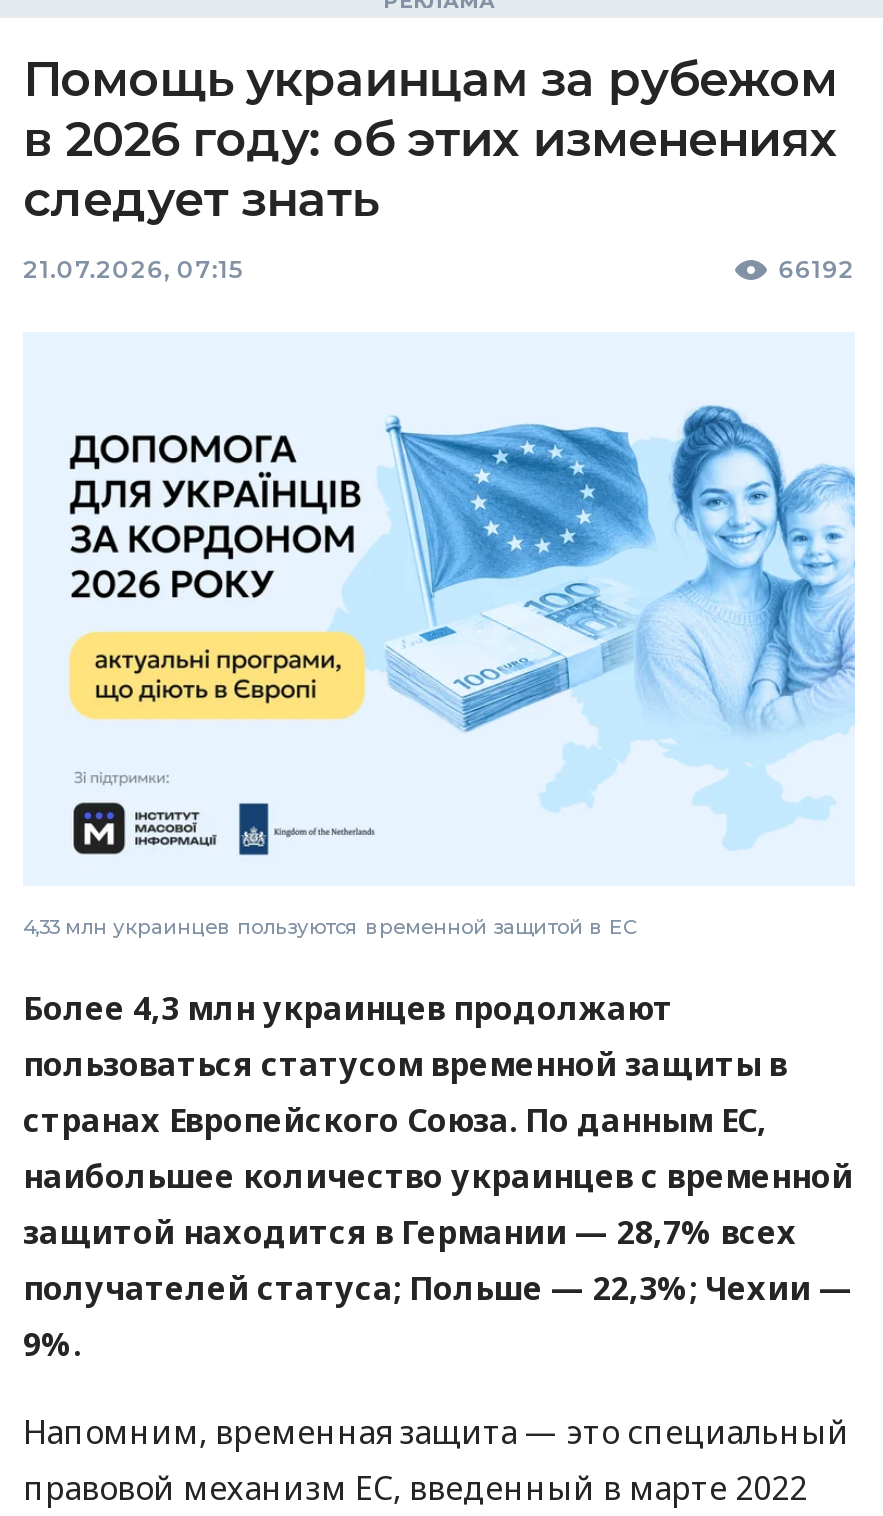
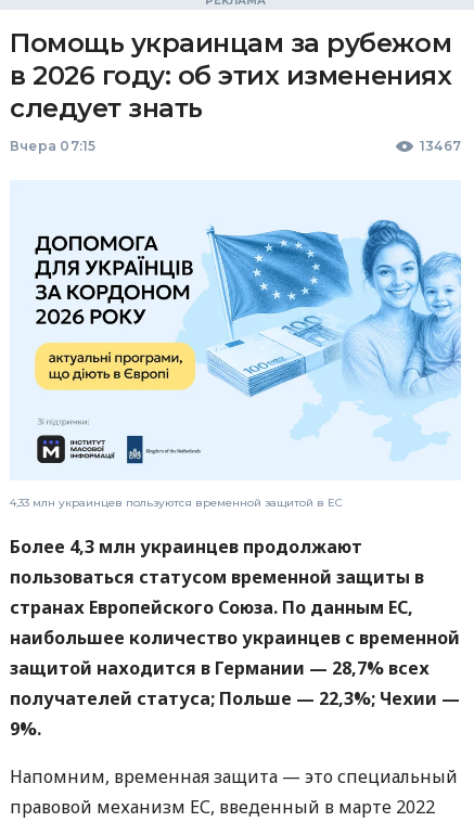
[23,254,855,284] 21.07.2026, 07:15 | 66192 -> [10,138,461,154] Вчера 07:15 | 13467

